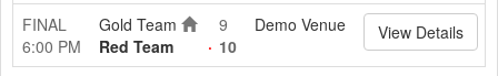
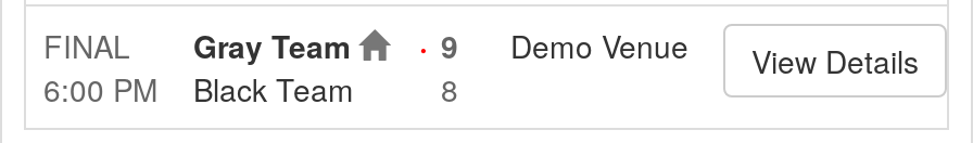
[99,13,177,35] Gold Team -> [193,23,350,67] Gray Team
[99,35,173,57] Red Team -> [193,67,354,110] Black Team
[219,35,237,57] 10 -> [441,67,458,110] 8

